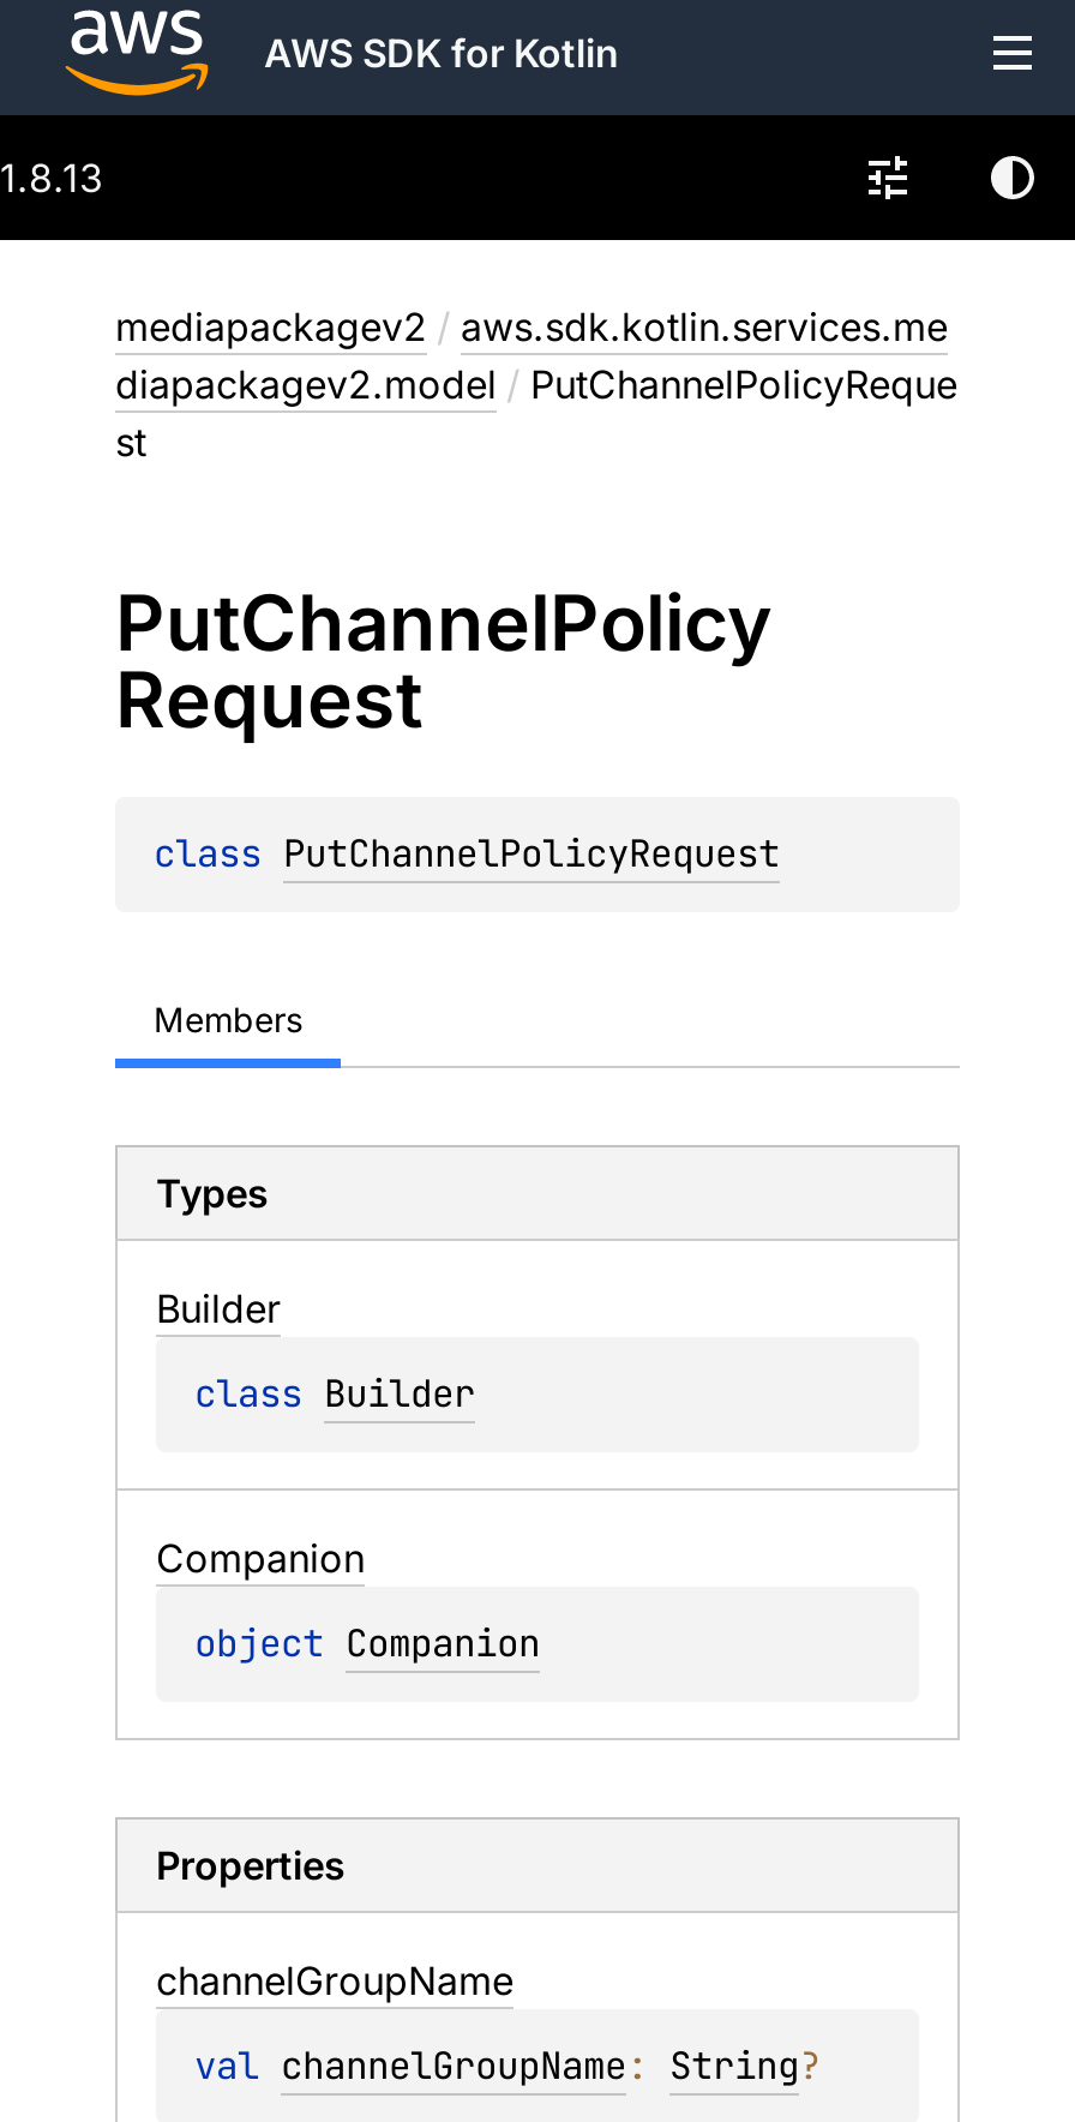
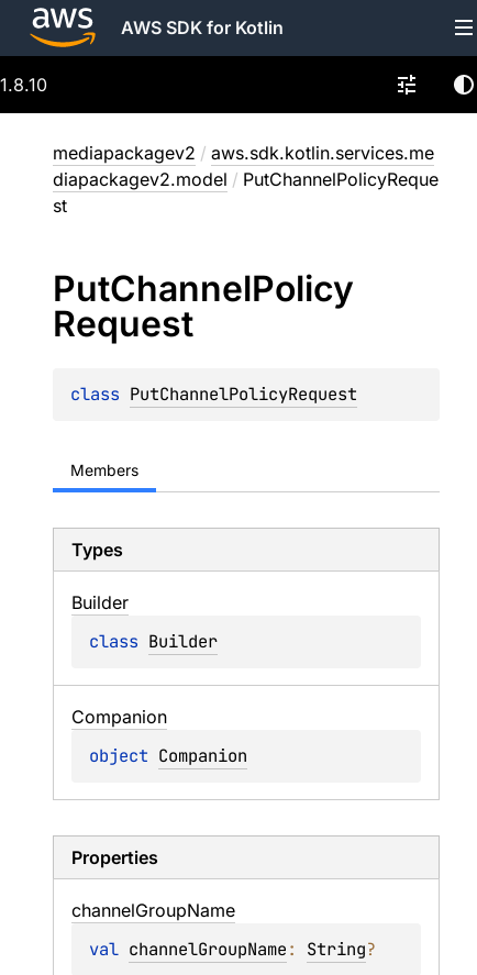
[0,154,103,202] 1.8.13 -> [0,74,47,96] 1.8.10

